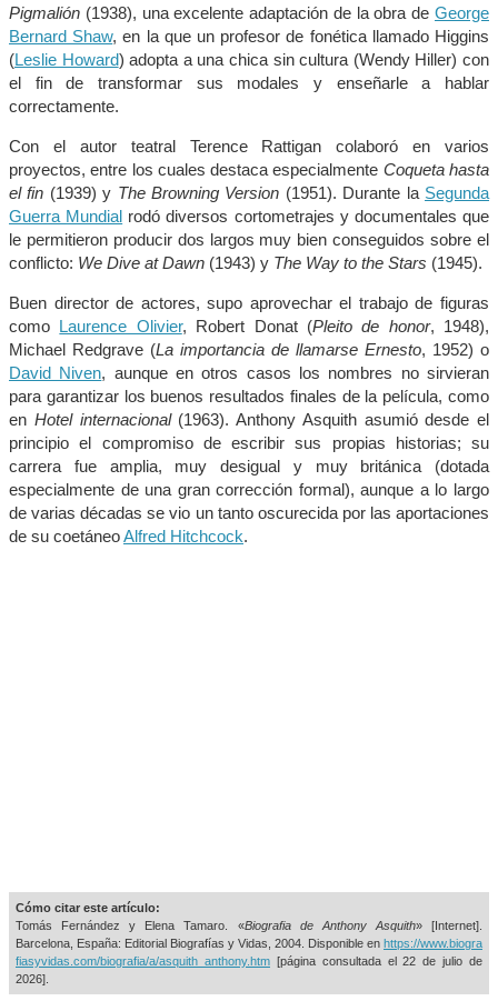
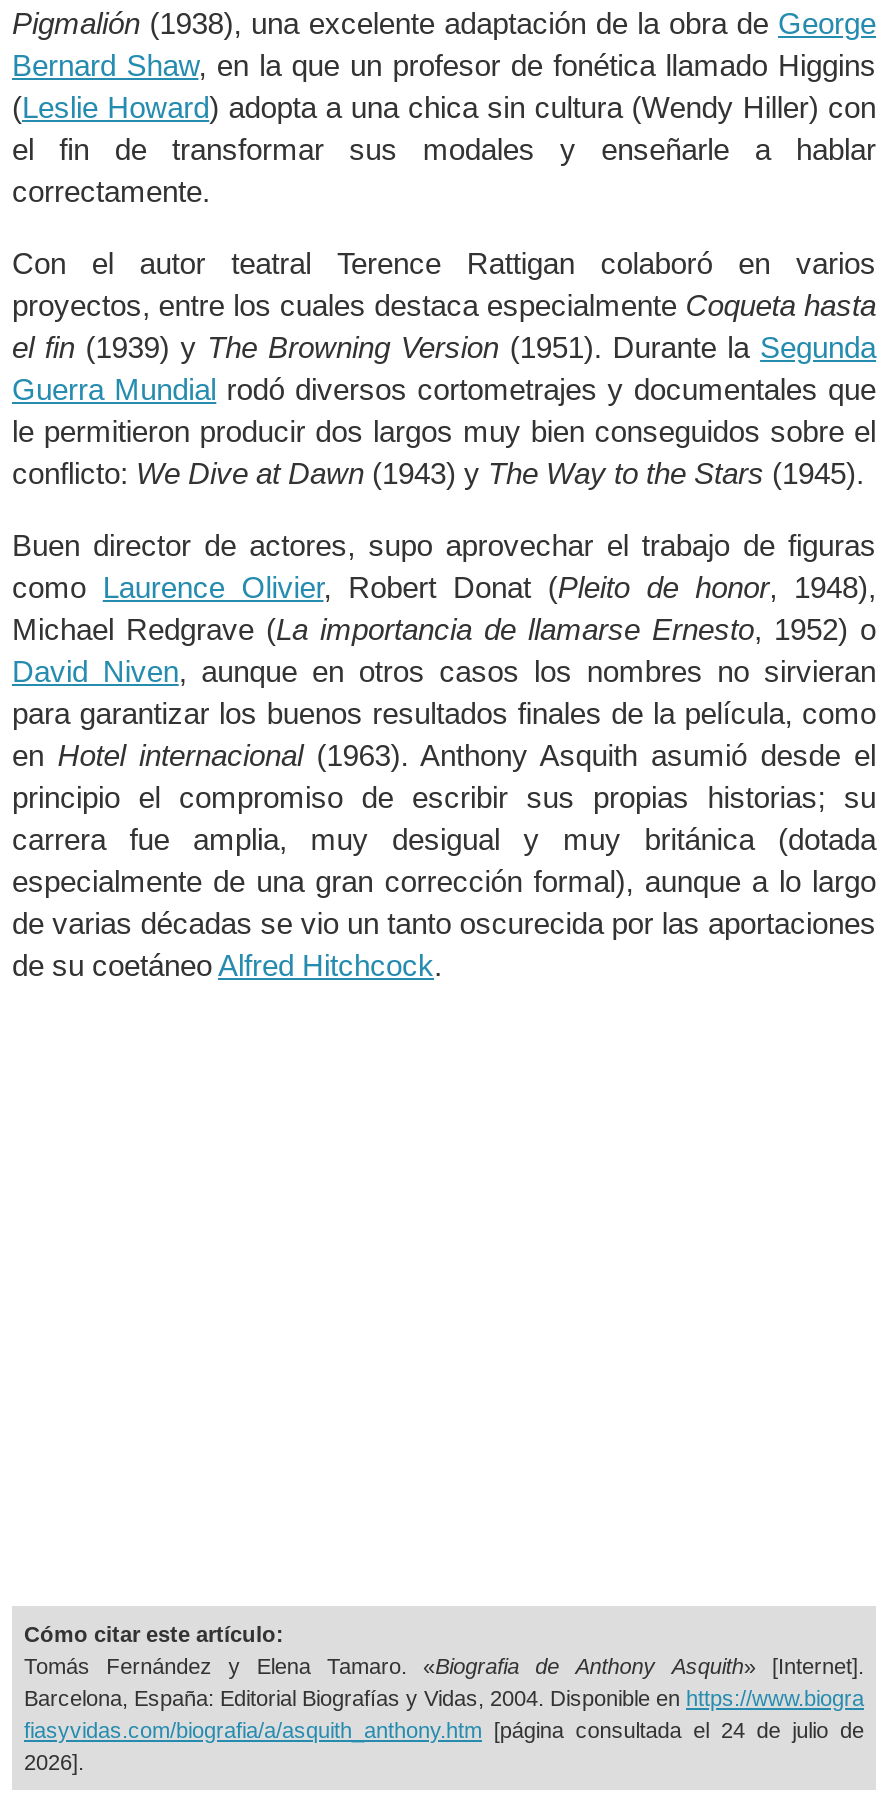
[16,955,482,968] fiasyvidas.com/biografia/a/asquith_anthony.htm [página consultada el 22 de julio de -> [24,1719,864,1743] fiasyvidas.com/biografia/a/asquith_anthony.htm [página consultada el 24 de julio de

